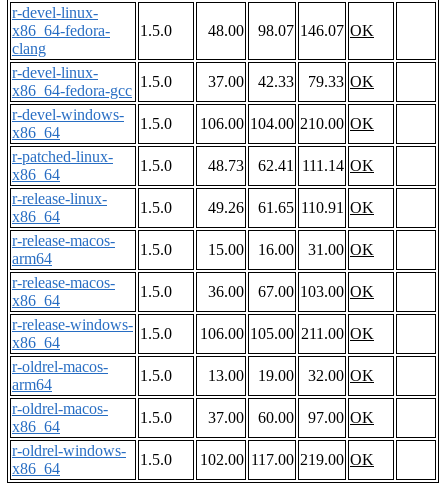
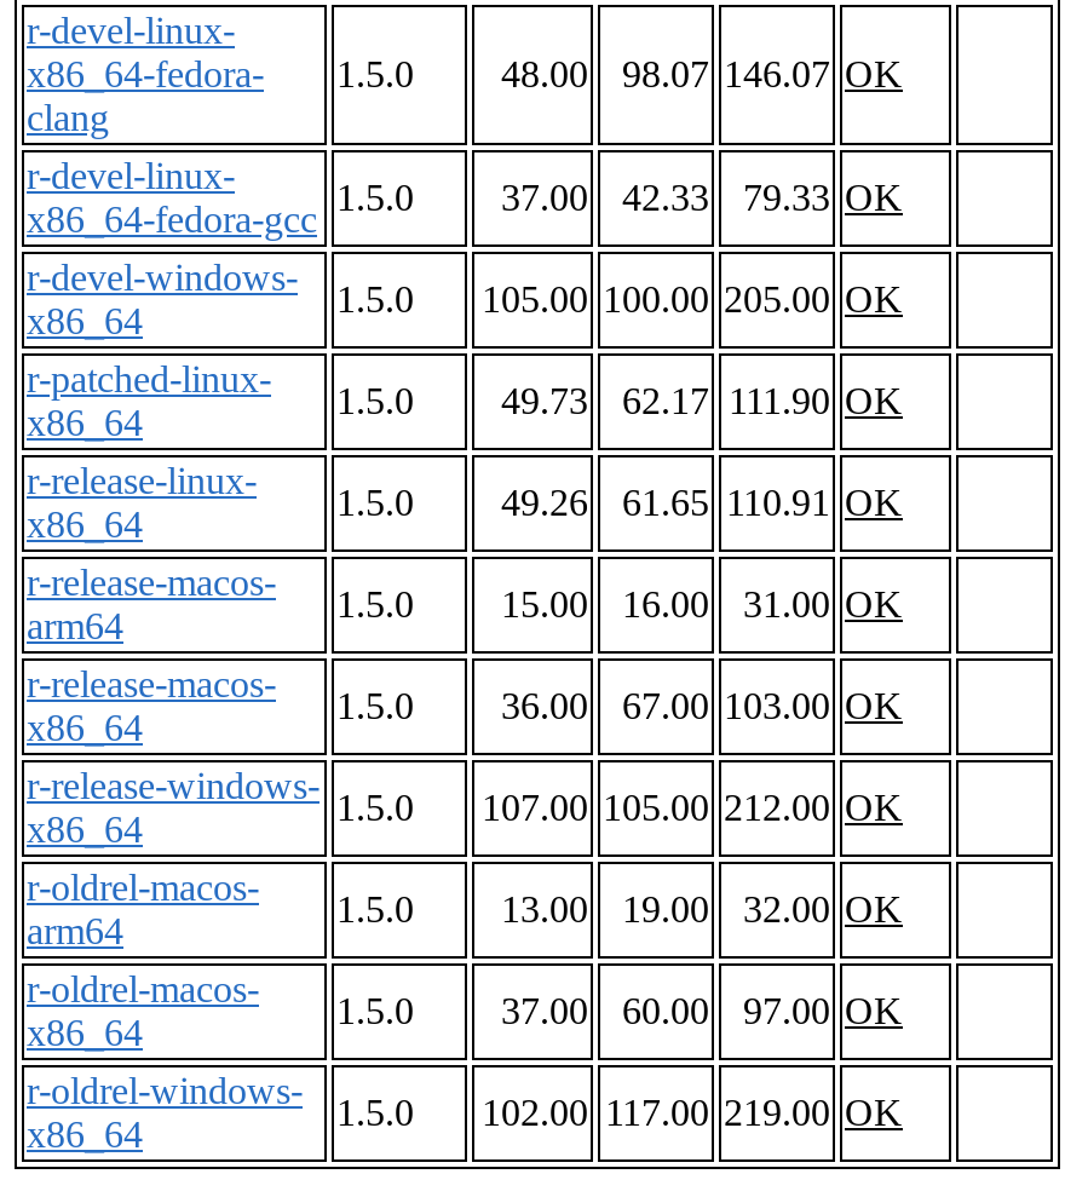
[140,115,374,132] 1.5.0 106.00 104.00 210.00 OK -> [336,279,903,320] 1.5.0 105.00 100.00 205.00 OK
[208,157,244,174] 48.73 -> [501,381,588,422] 49.73
[258,157,374,174] 62.41 111.14 OK -> [622,381,903,422] 62.17 111.90 OK
[140,325,374,342] 1.5.0 106.00 105.00 211.00 OK -> [336,787,903,829] 1.5.0 107.00 105.00 212.00 OK

